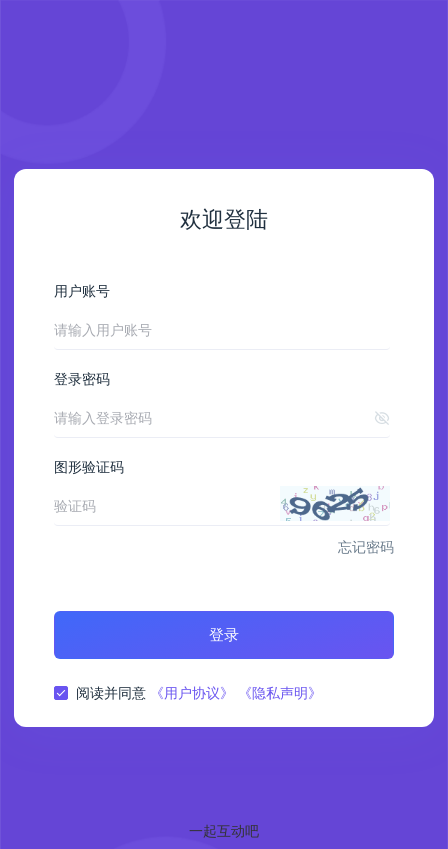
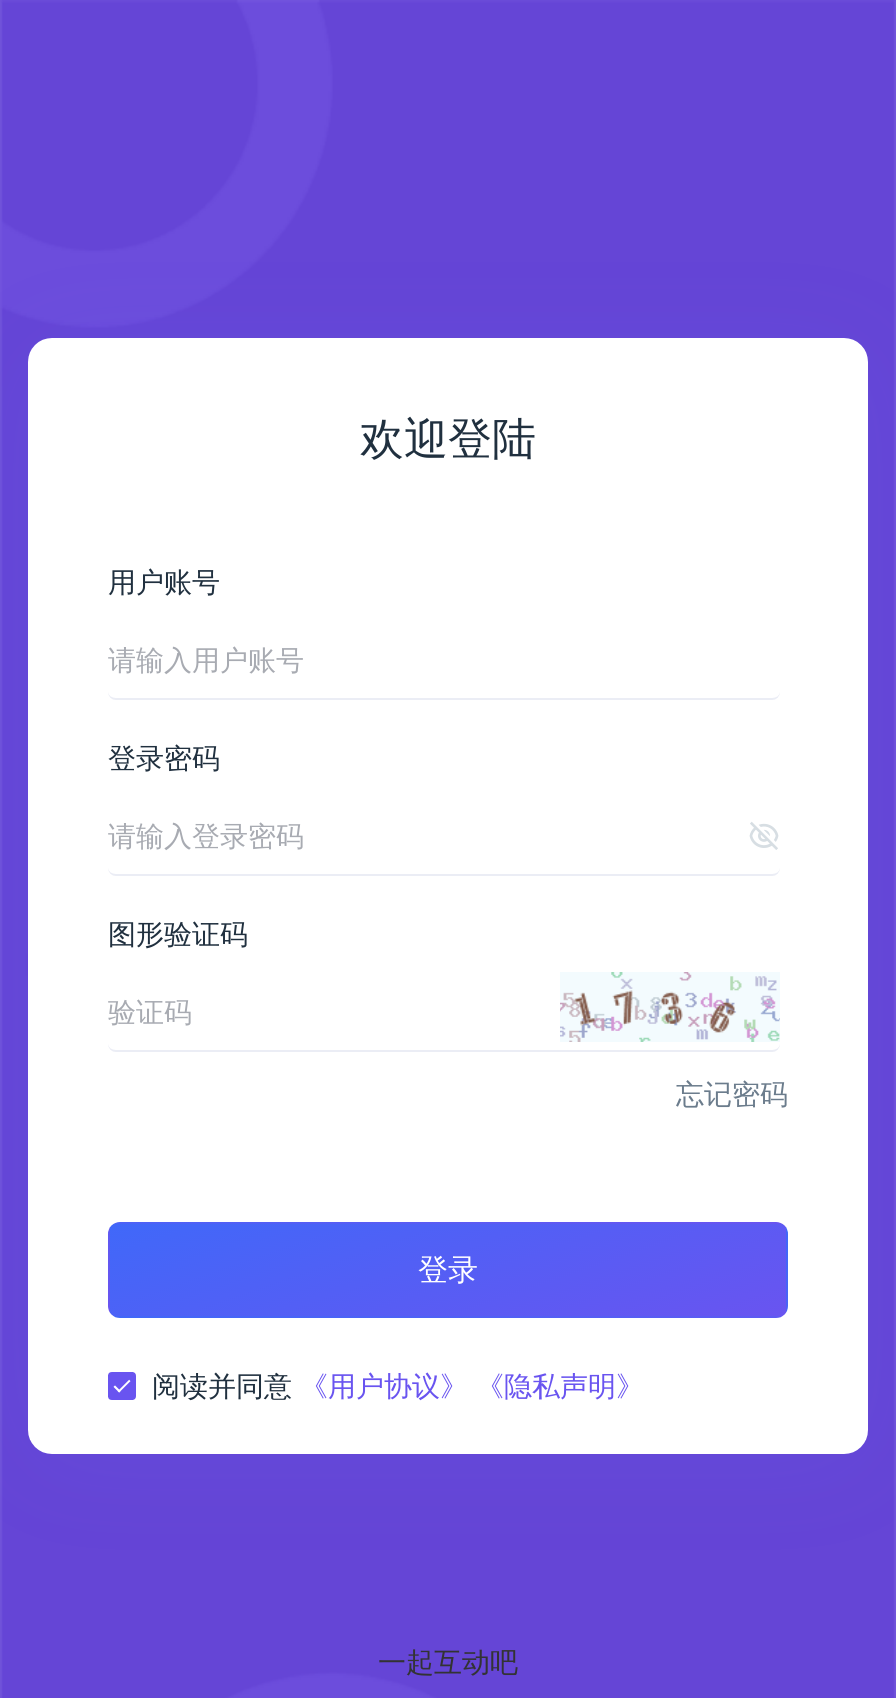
[283,485,388,521] [image] -> [562,972,780,1040] [image]

